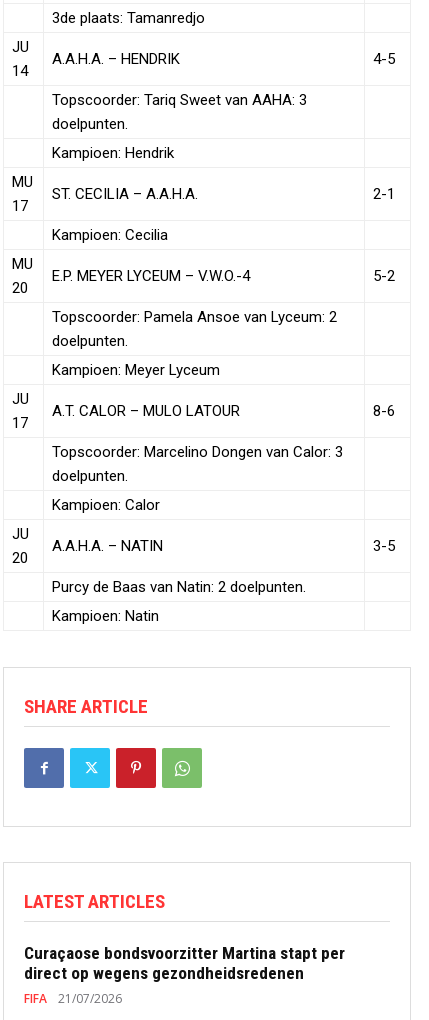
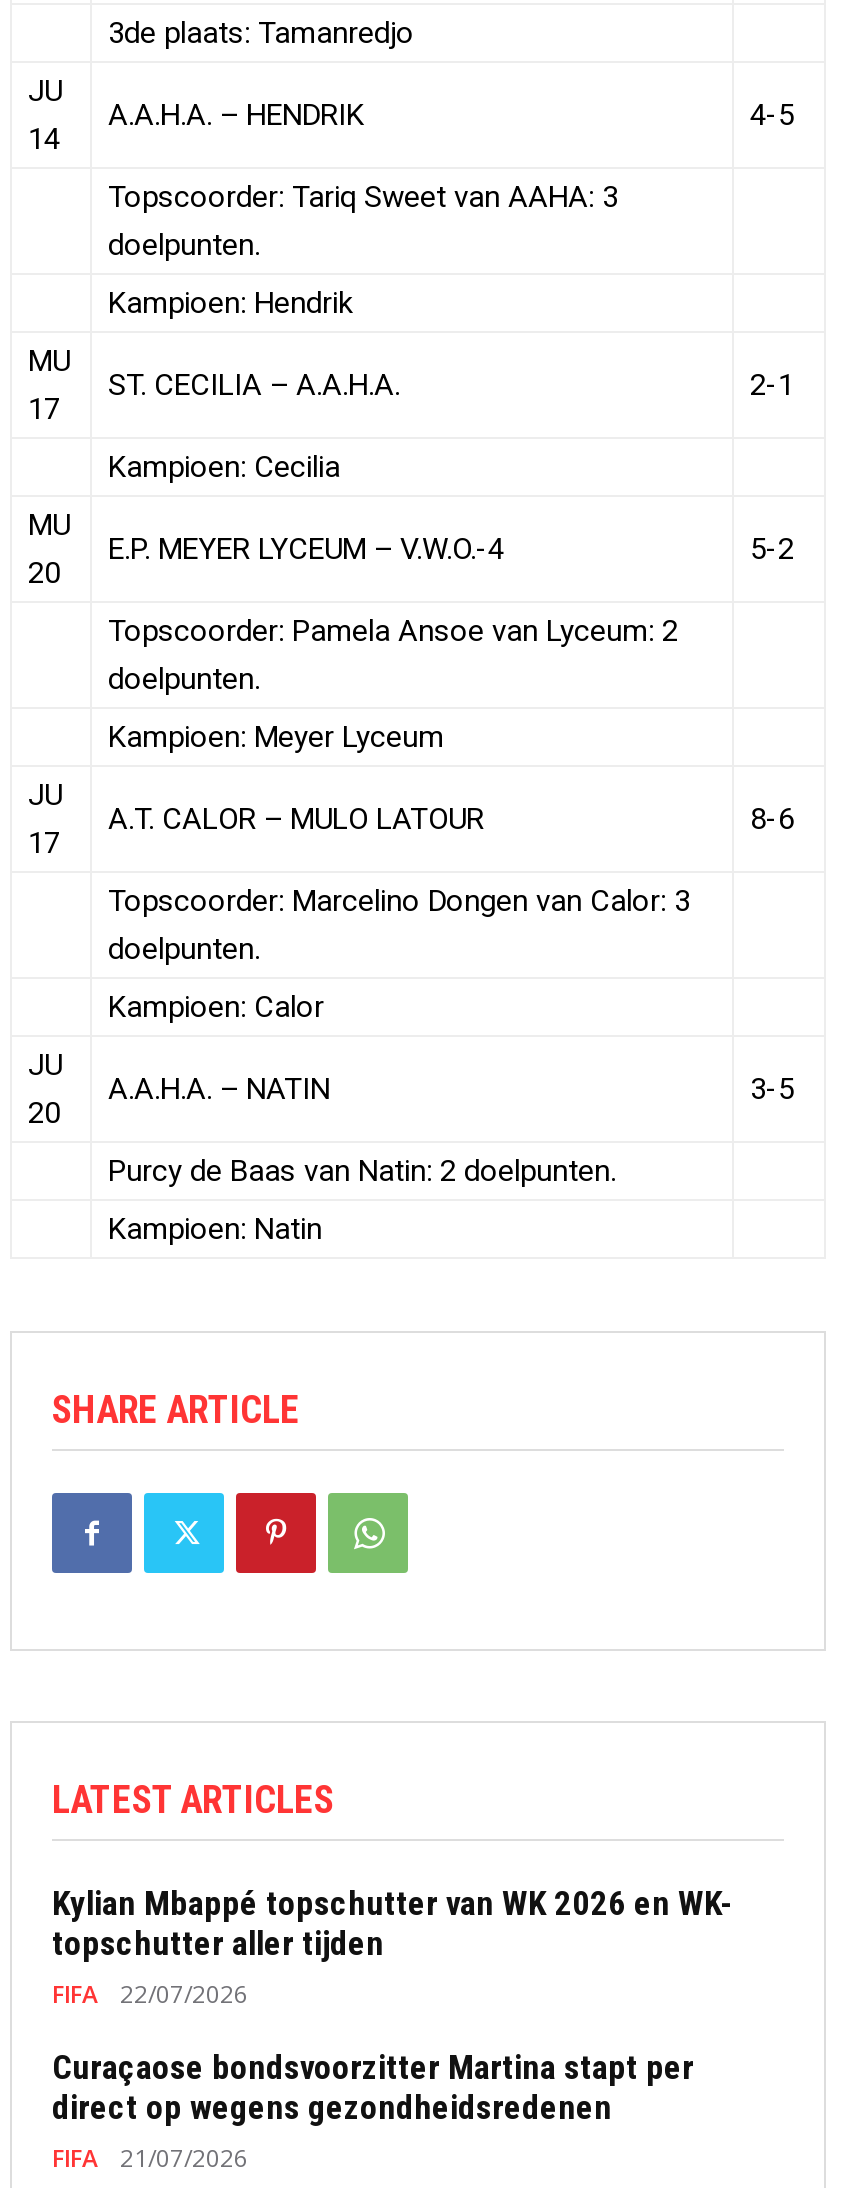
none -> [52,1883,732,2011] Kylian Mbappé topschutter van WK 2026 en WK- | topschutter aller tijden | FIFA | 22/07/2026

